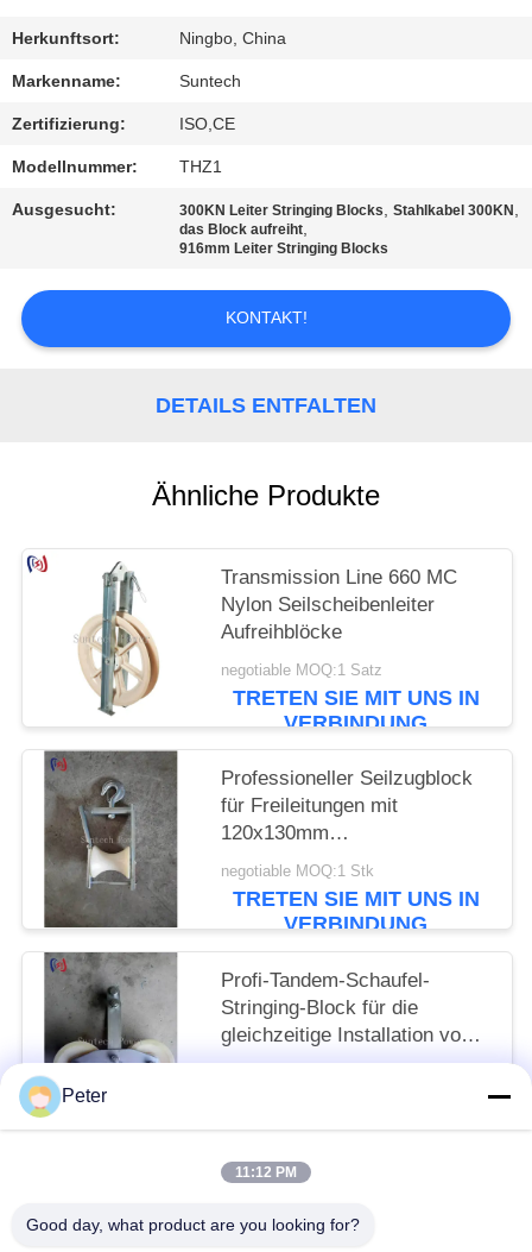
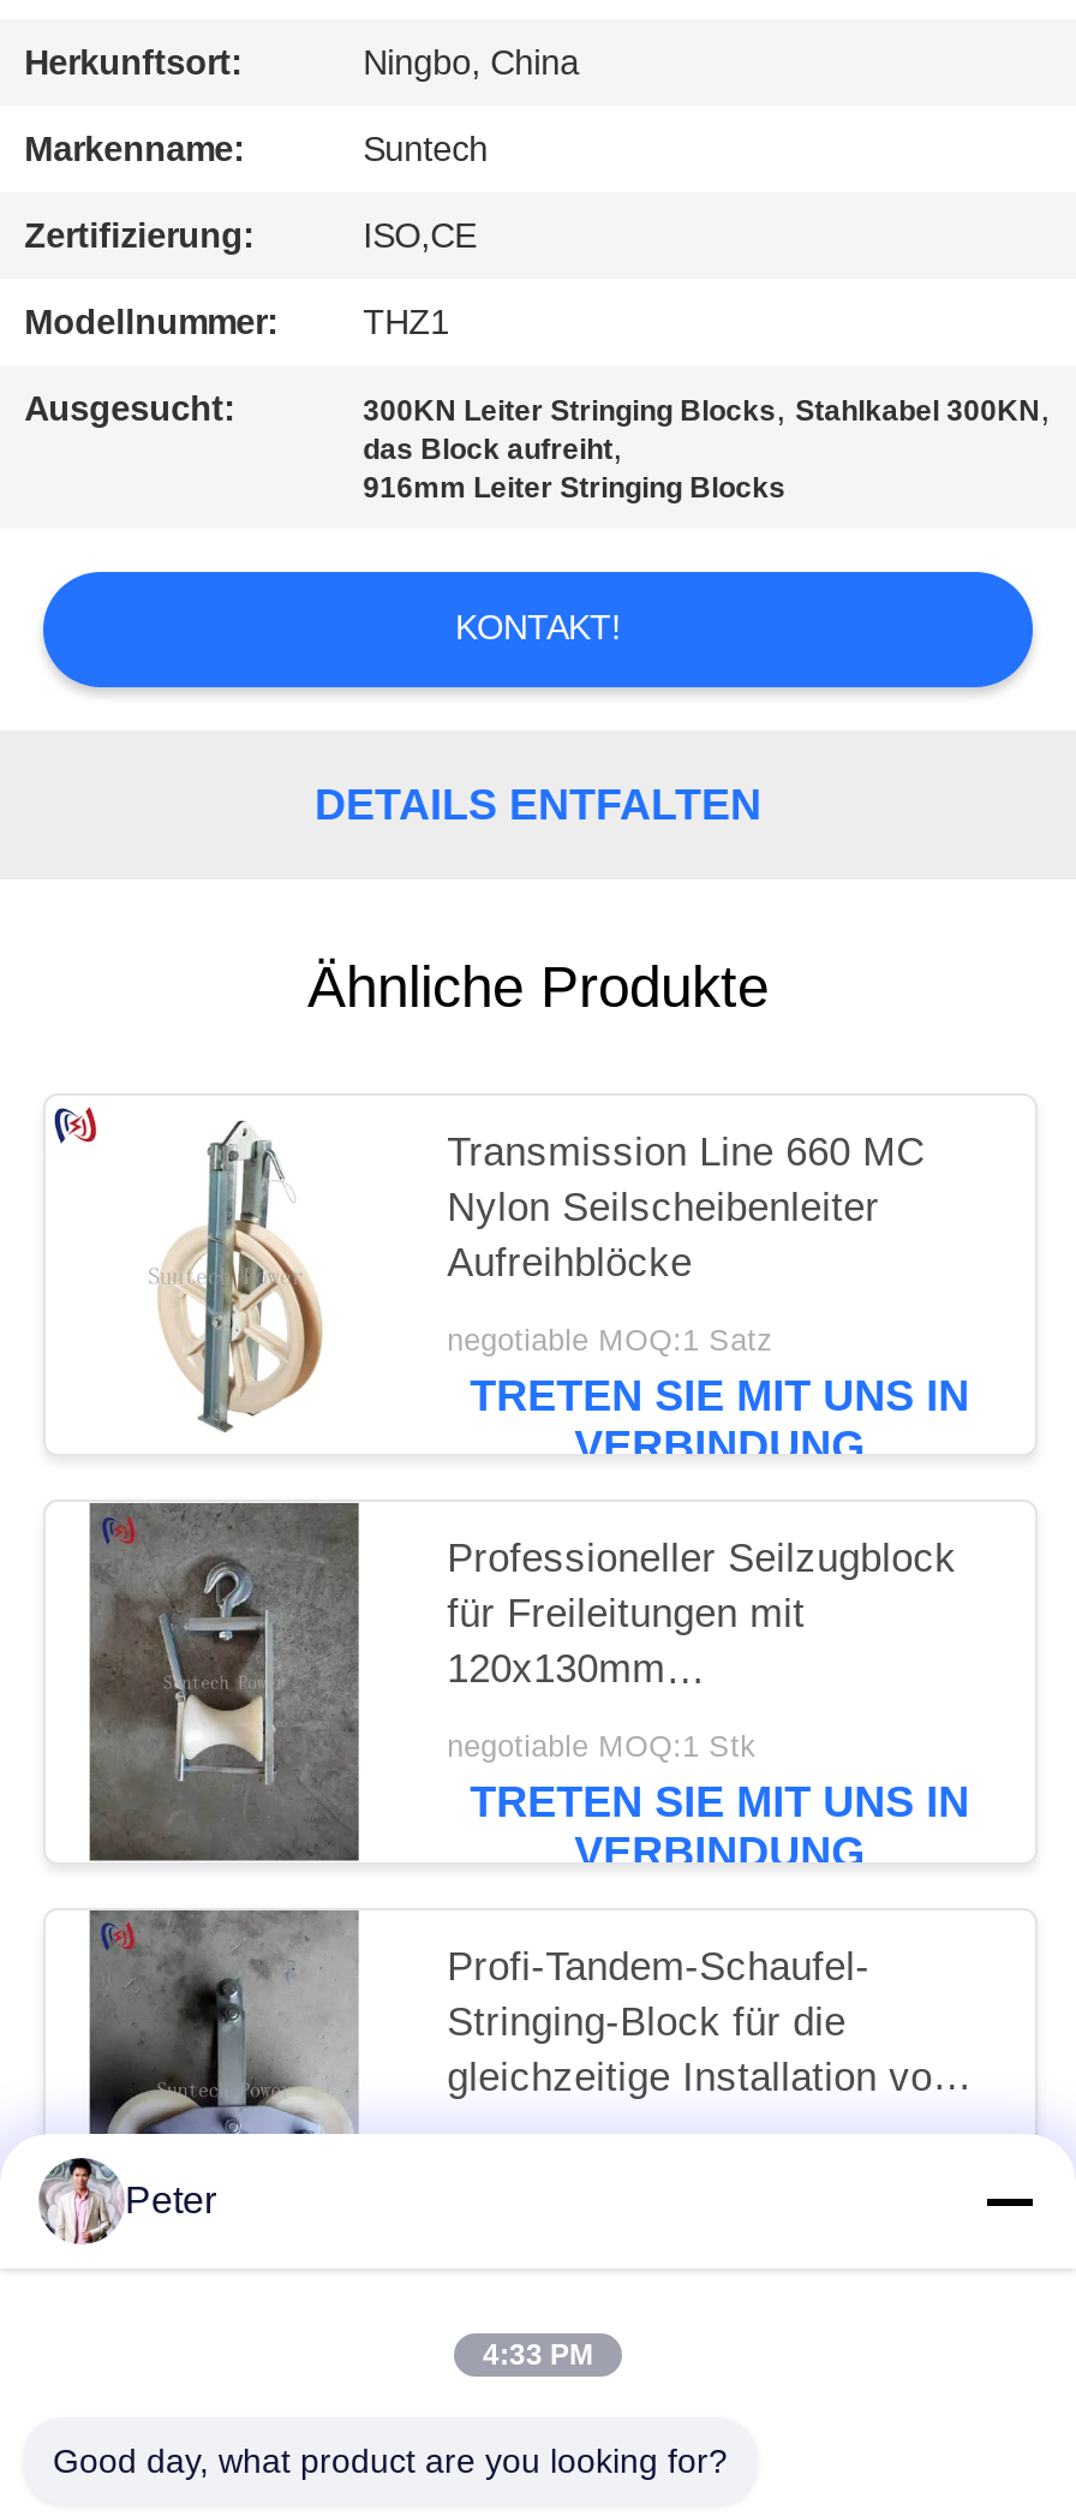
[19,1075,58,1118] [image] -> [38,2156,118,2244] [image]
[235,1164,297,1181] 11:12 PM -> [483,2338,593,2372] 4:33 PM

